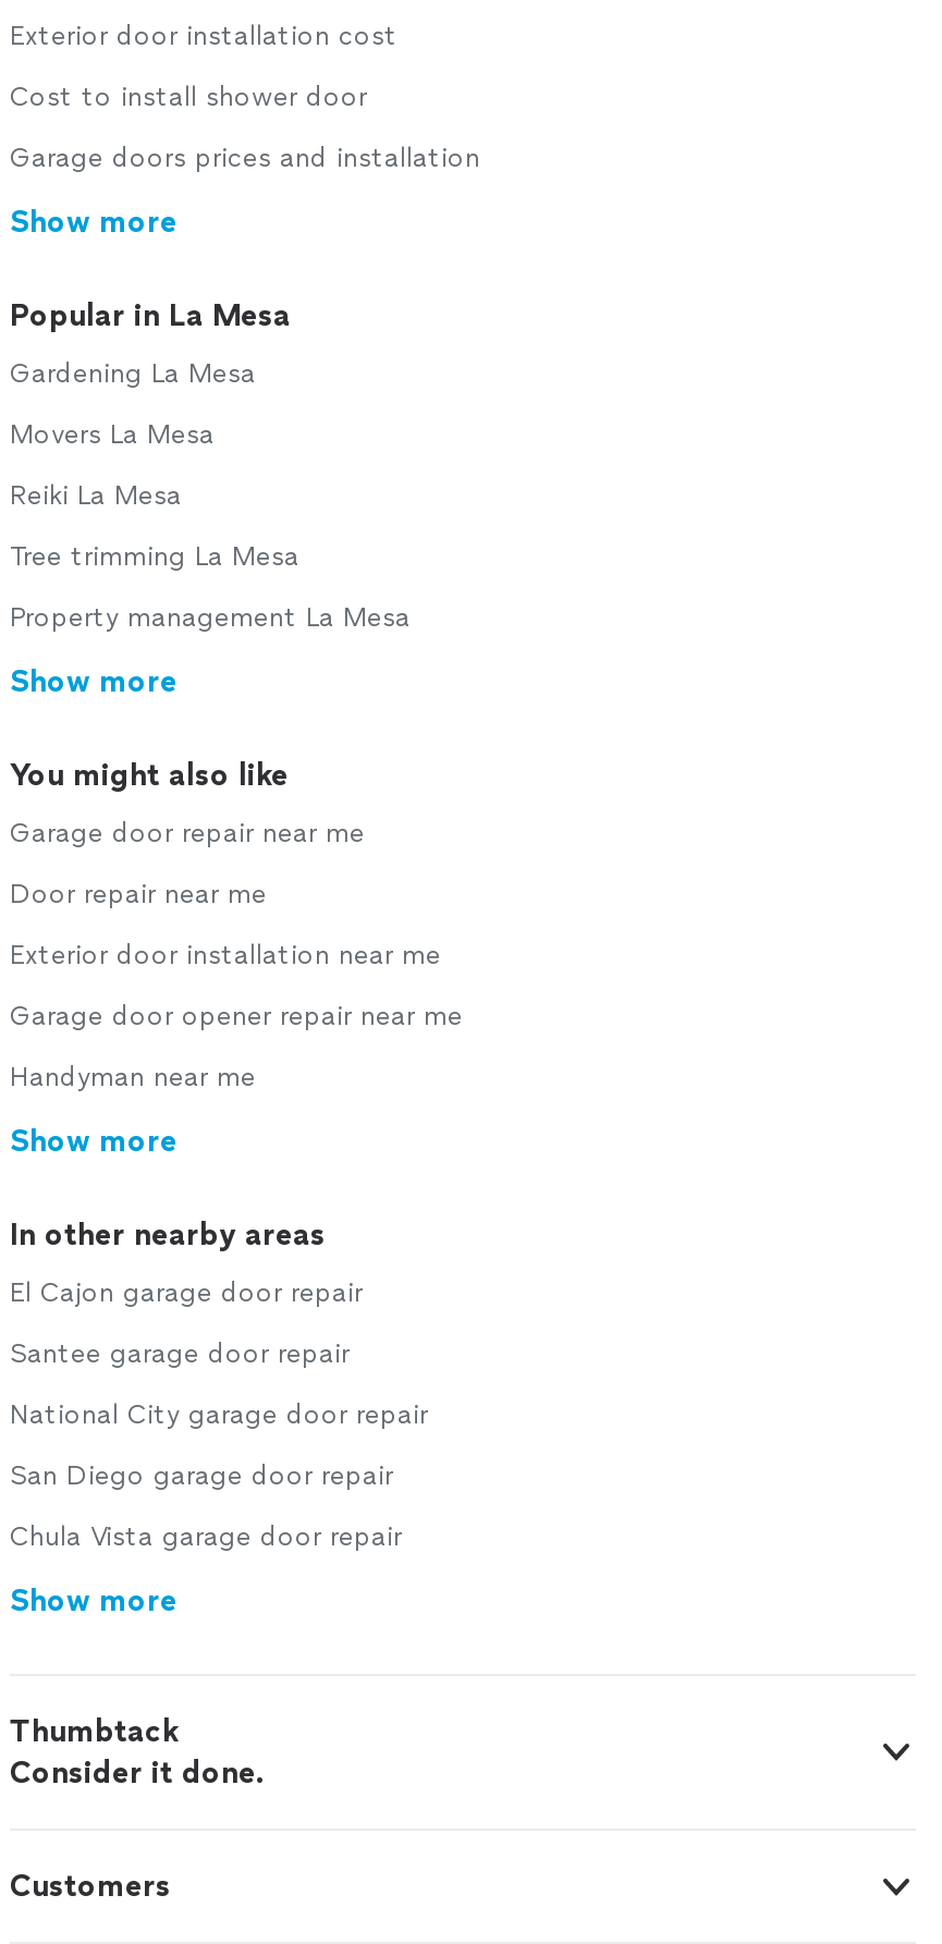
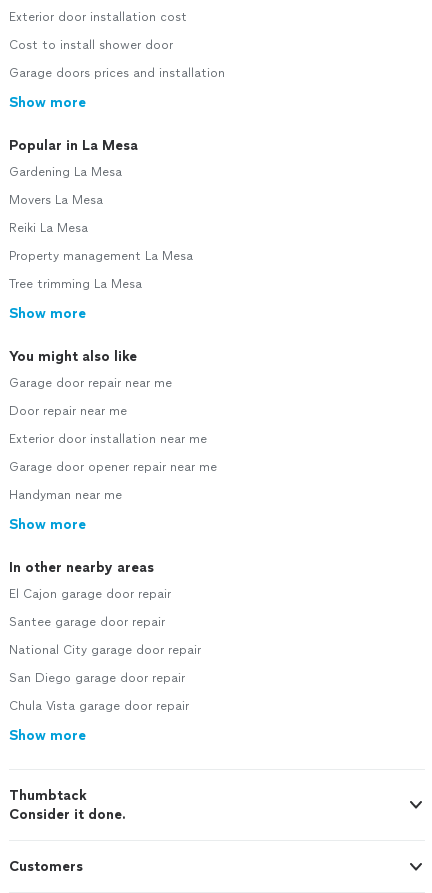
moved [10,541,299,572] -> [9,277,142,291]: Tree trimming La Mesa
moved [10,602,411,633] -> [9,249,193,263]: Property management La Mesa

